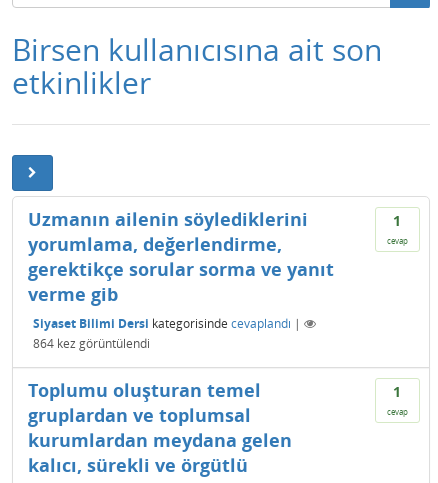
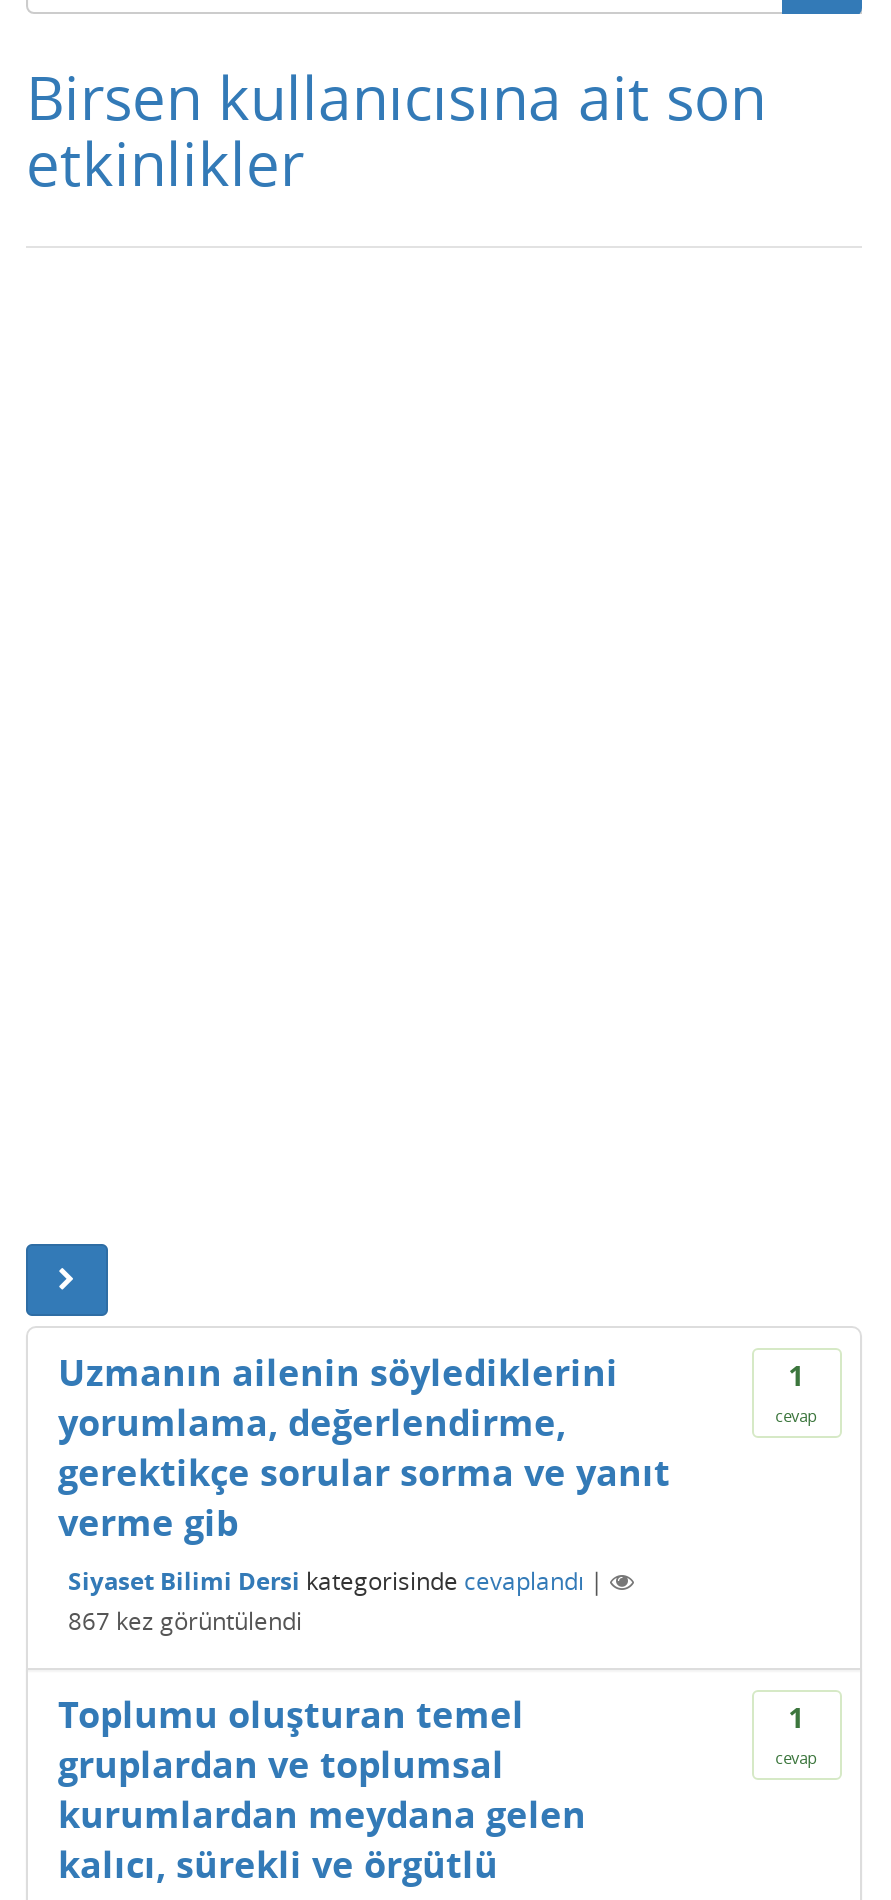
[33,335,150,352] 864 kez görüntülendi -> [68,1604,302,1638] 867 kez görüntülendi

